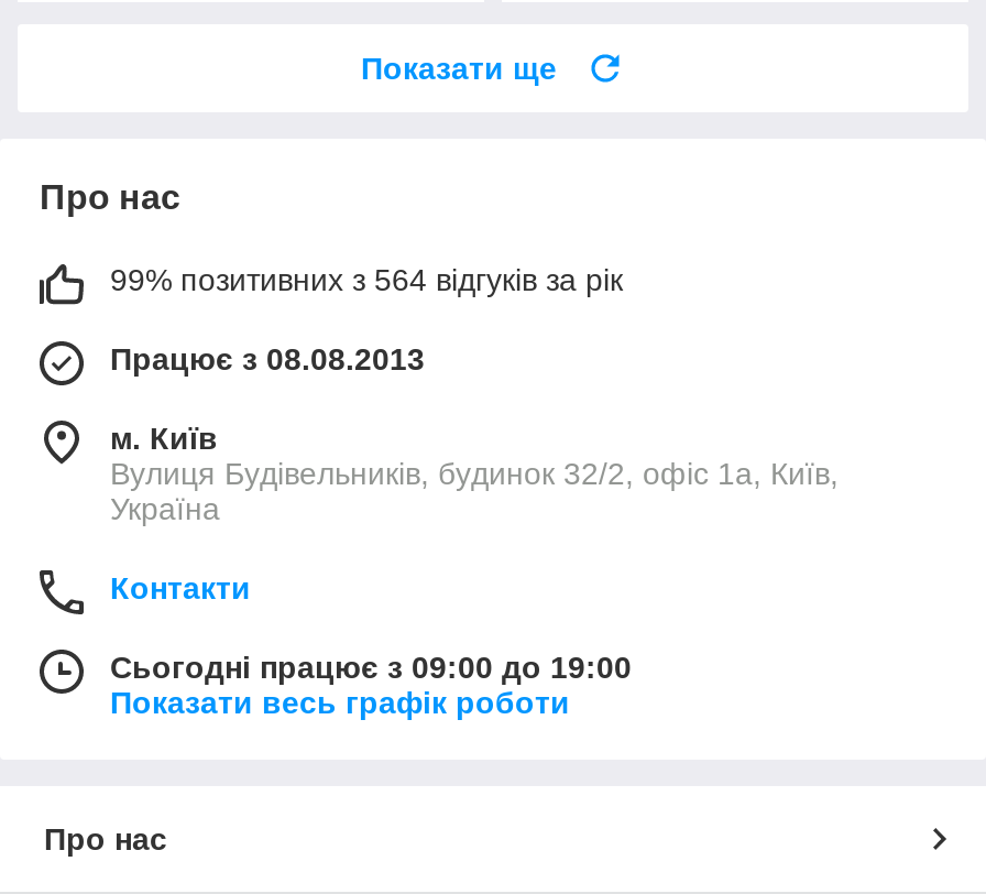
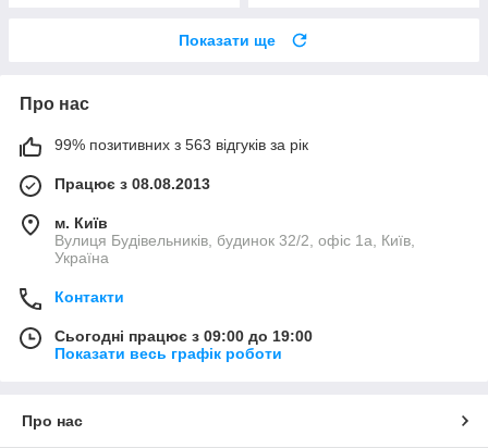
[110,262,623,297] 99% позитивних з 564 відгуків за рік -> [54,136,308,153] 99% позитивних з 563 відгуків за рік

